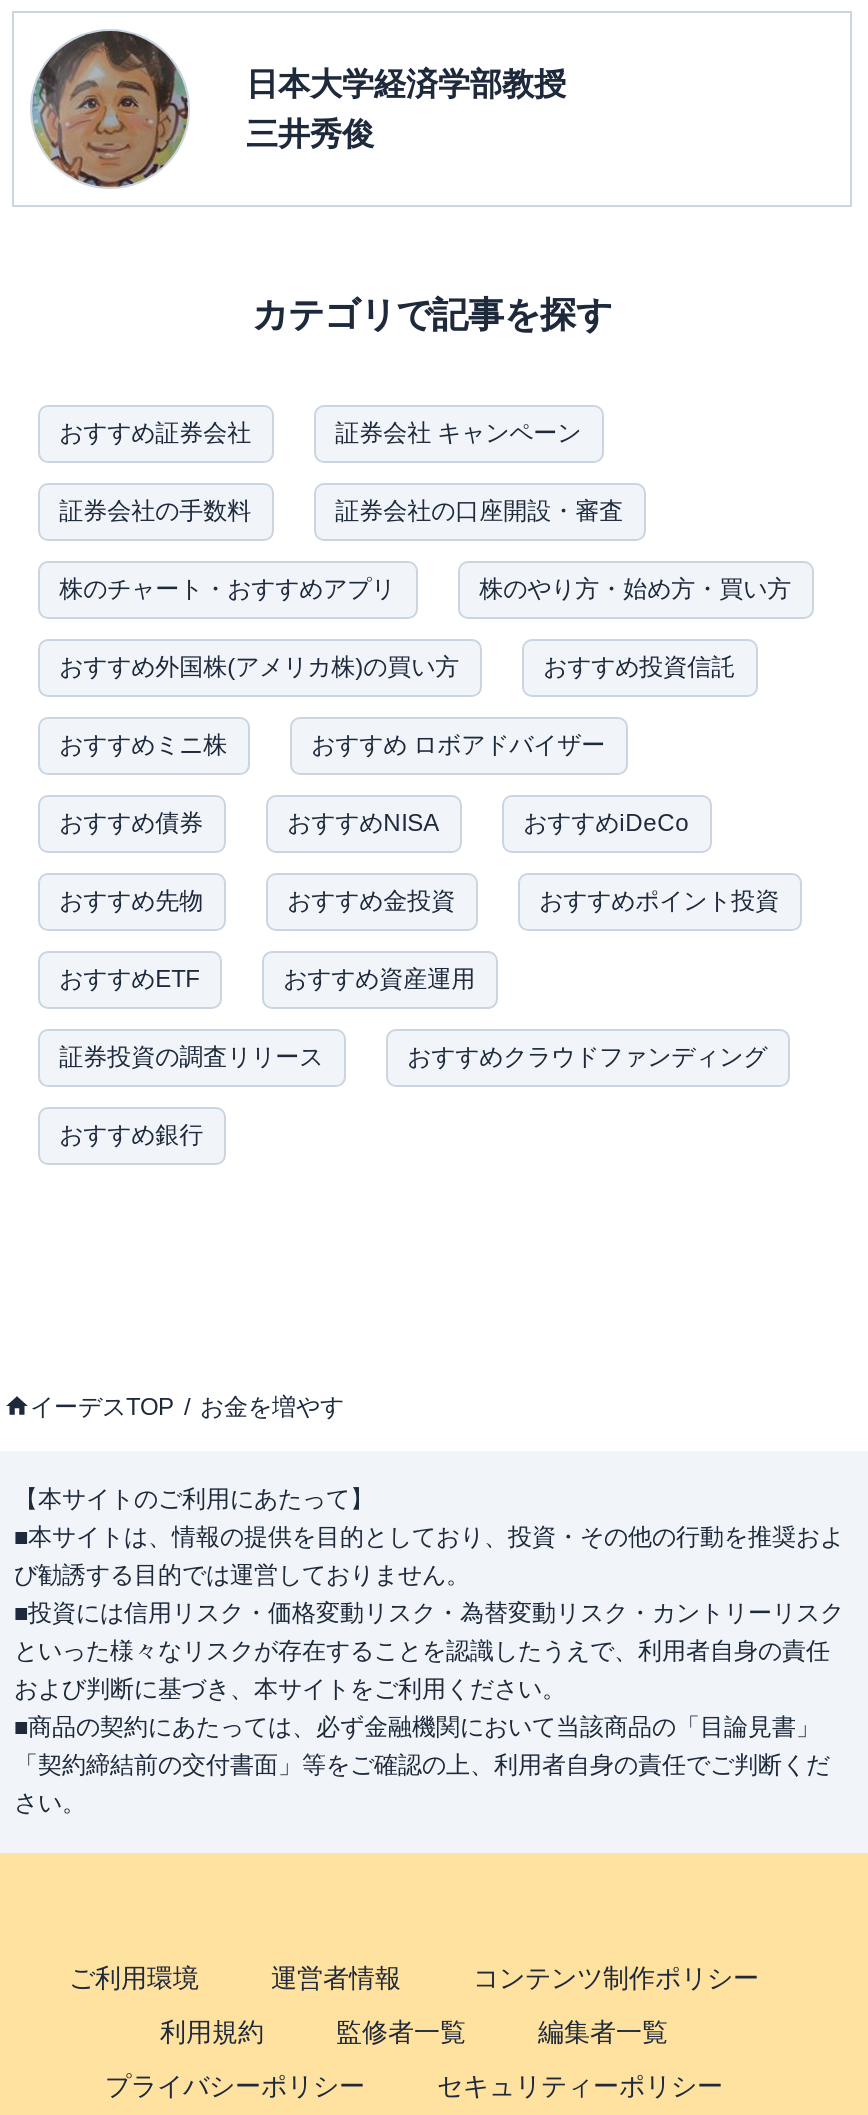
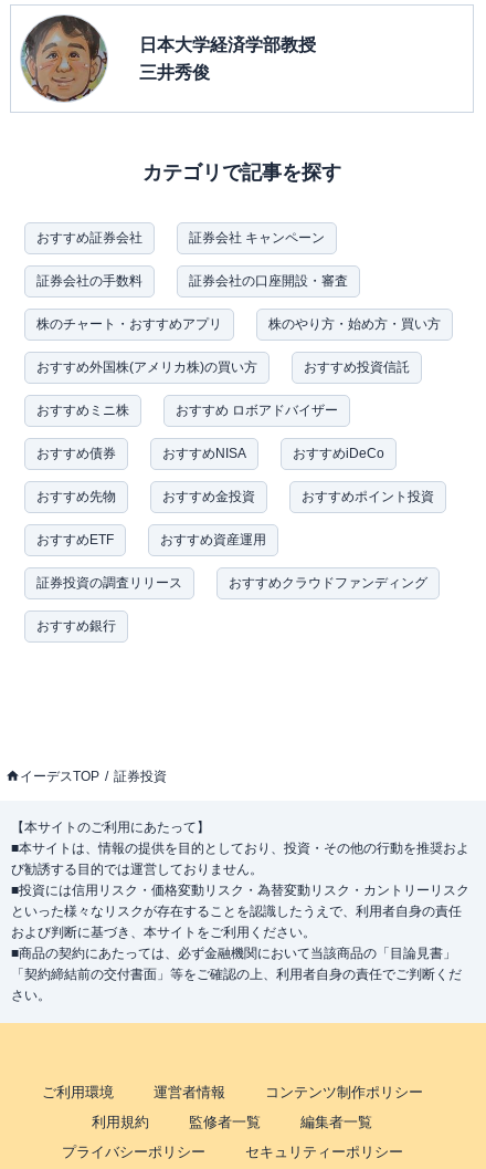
[200,1393,344,1421] お金を増やす -> [114,769,167,784] 証券投資

